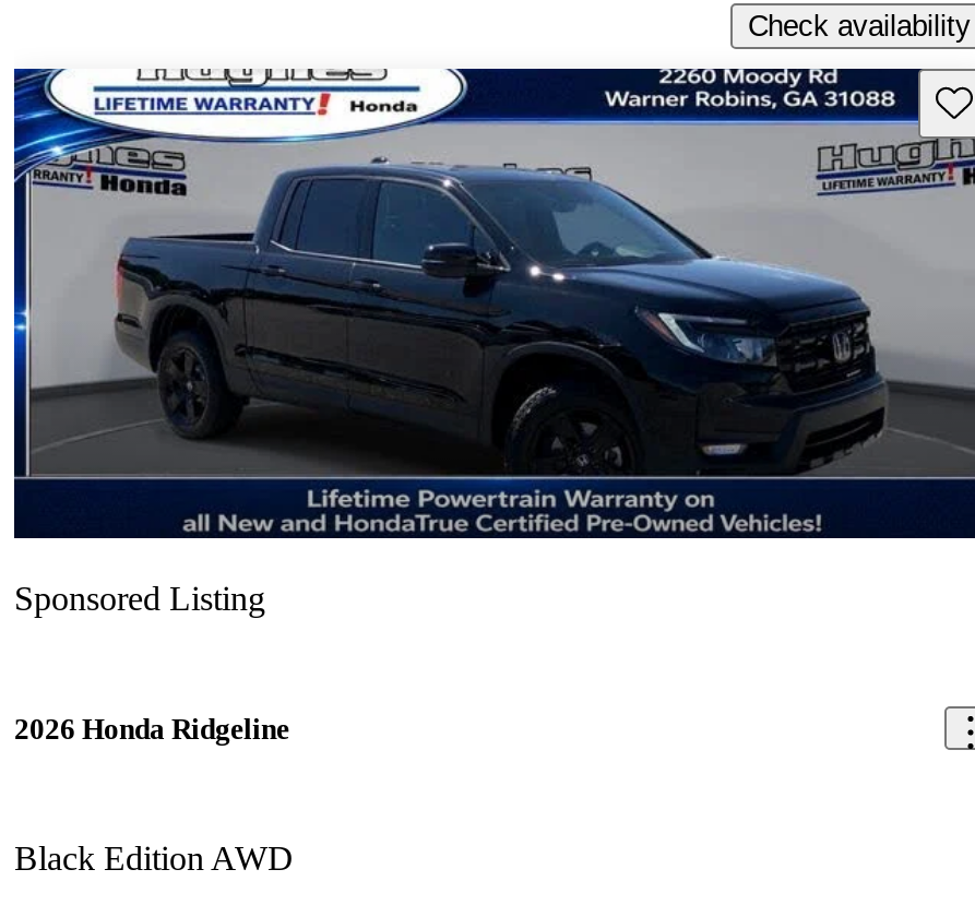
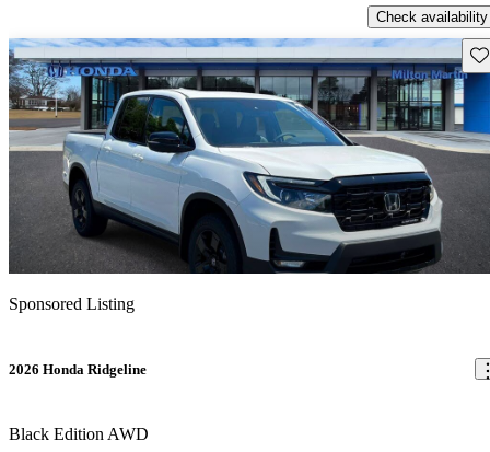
[12,67,968,538] [image] -> [8,37,487,274] [image]

